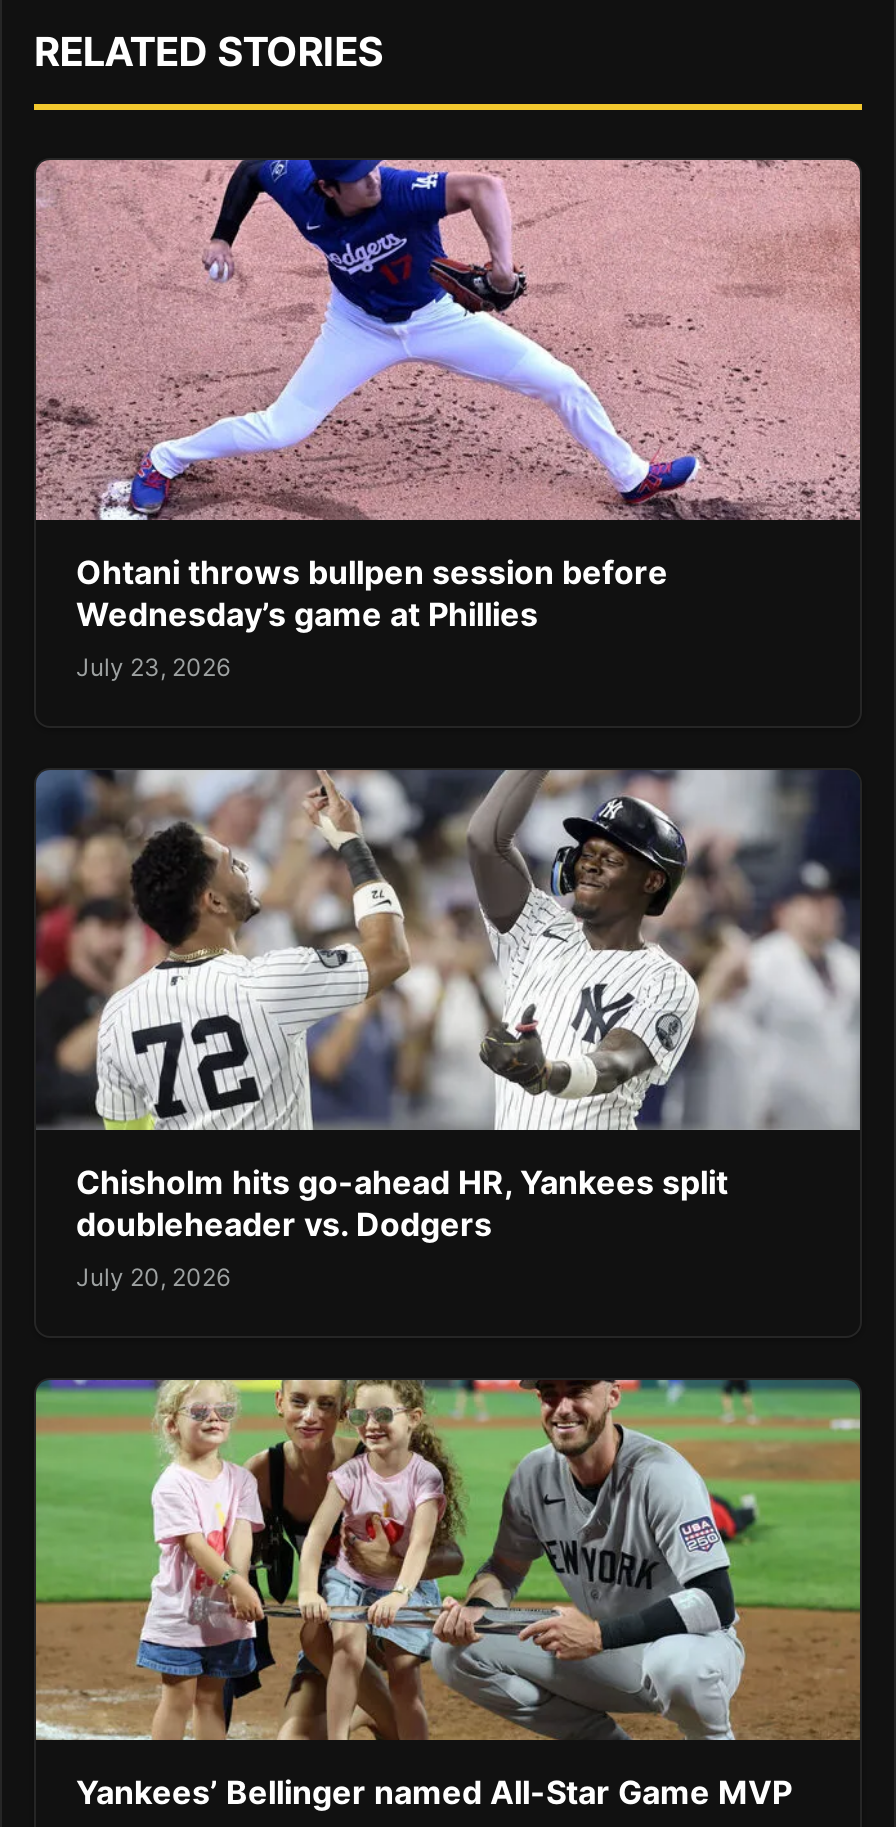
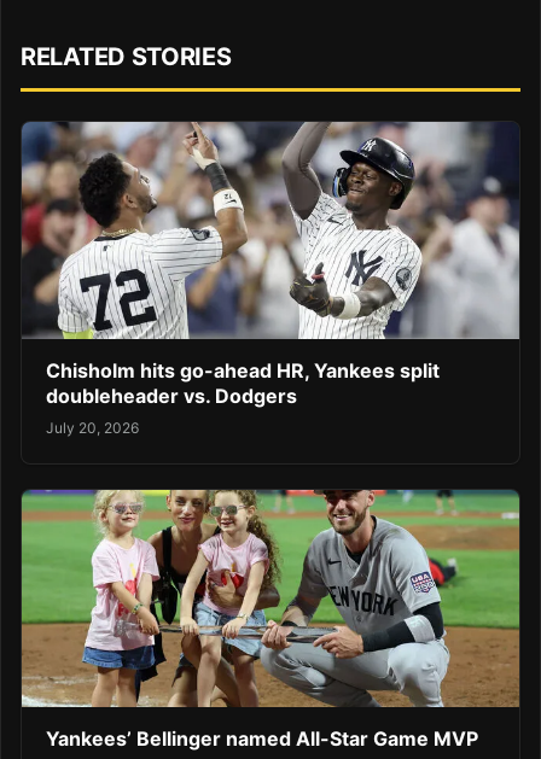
[34,158,862,682] [image] | Ohtani throws bullpen session before | Wednesday’s game at Phillies | July 23, 2026 -> none

